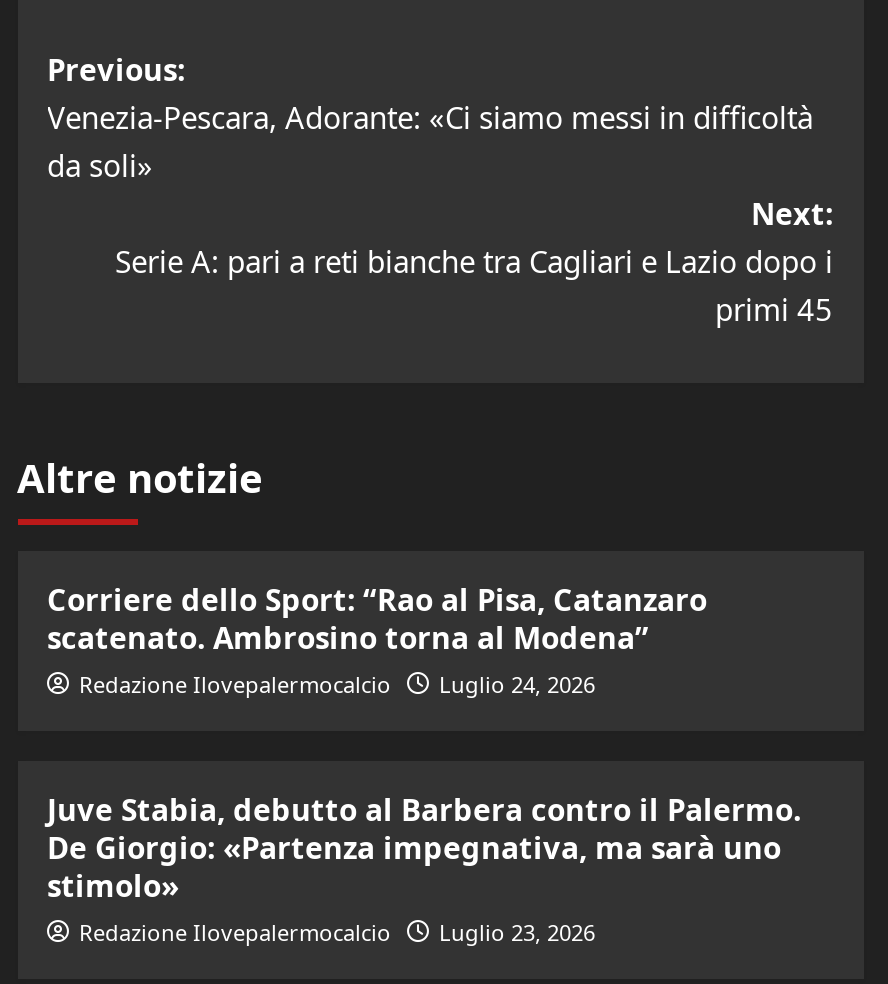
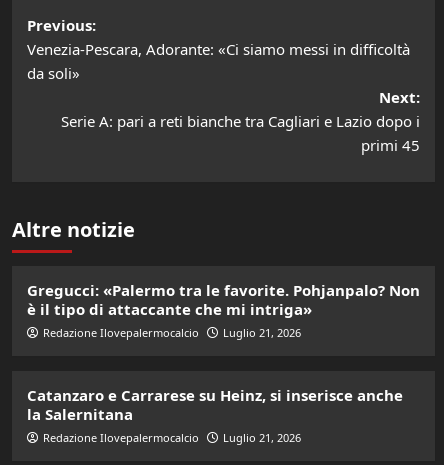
[47,579,707,657] Corriere dello Sport: “Rao al Pisa, Catanzaro | scatenato. Ambrosino torna al Modena” -> [26,280,419,319] Gregucci: «Palermo tra le favorite. Pohjanpalo? Non | è il tipo di attaccante che mi intriga»
[79,669,595,699] Redazione Ilovepalermocalcio Luglio 24, 2026 -> [42,325,300,340] Redazione Ilovepalermocalcio Luglio 21, 2026
[47,789,801,905] Juve Stabia, debutto al Barbera contro il Palermo. | De Giorgio: «Partenza impegnativa, ma sarà uno | stimolo» -> [26,385,402,424] Catanzaro e Carrarese su Heinz, si inserisce anche | la Salernitana
[79,917,595,947] Redazione Ilovepalermocalcio Luglio 23, 2026 -> [42,430,300,445] Redazione Ilovepalermocalcio Luglio 21, 2026

